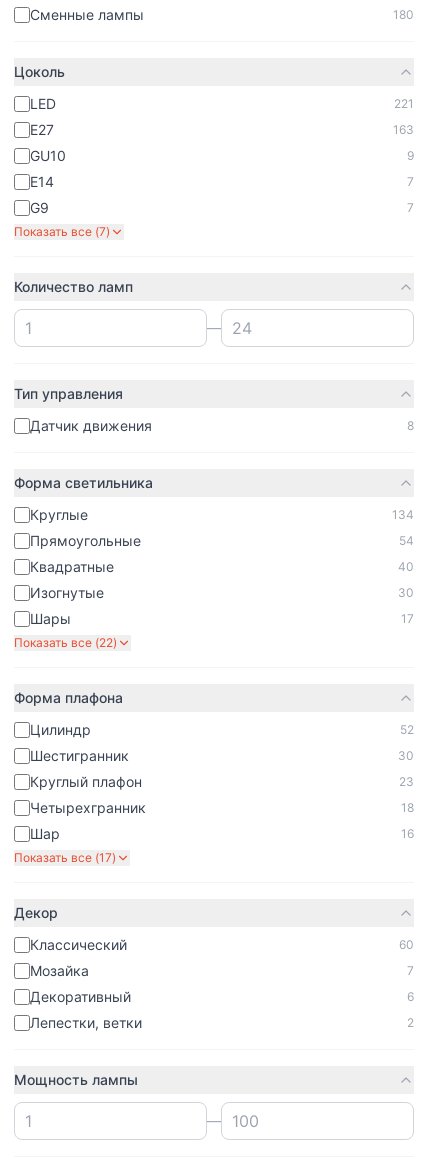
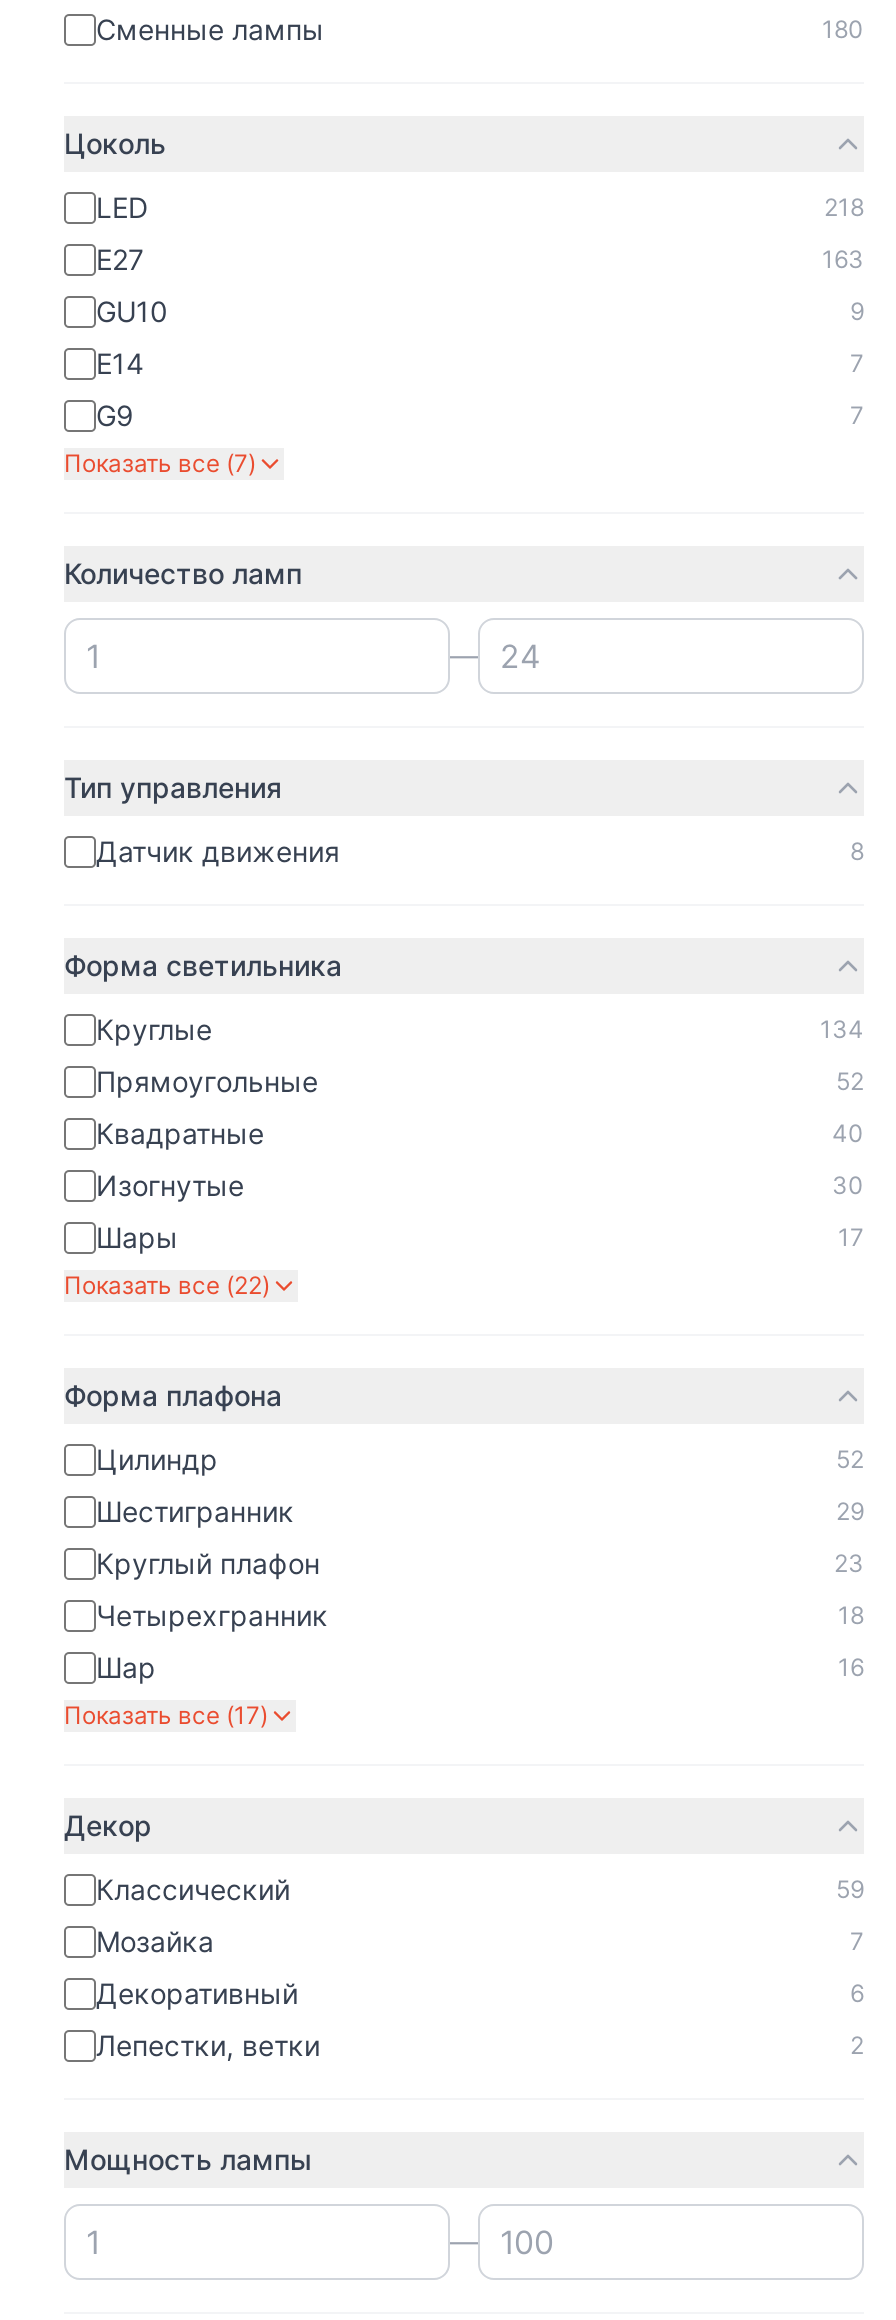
[394,96,414,111] 221 -> [824,192,864,222] 218
[399,533,414,548] 54 -> [836,1066,864,1096] 52
[398,748,414,763] 30 -> [836,1496,864,1526] 29
[399,937,414,952] 60 -> [836,1874,864,1904] 59

